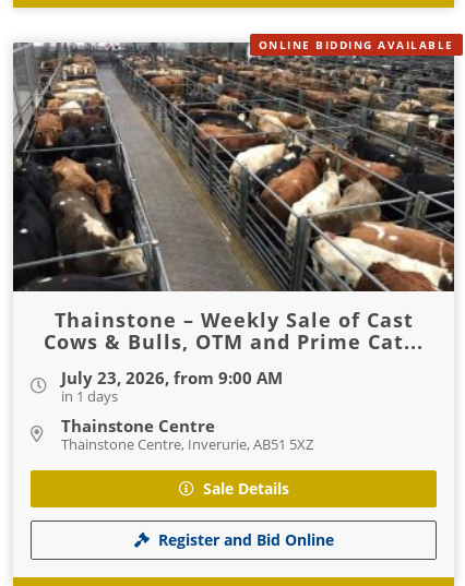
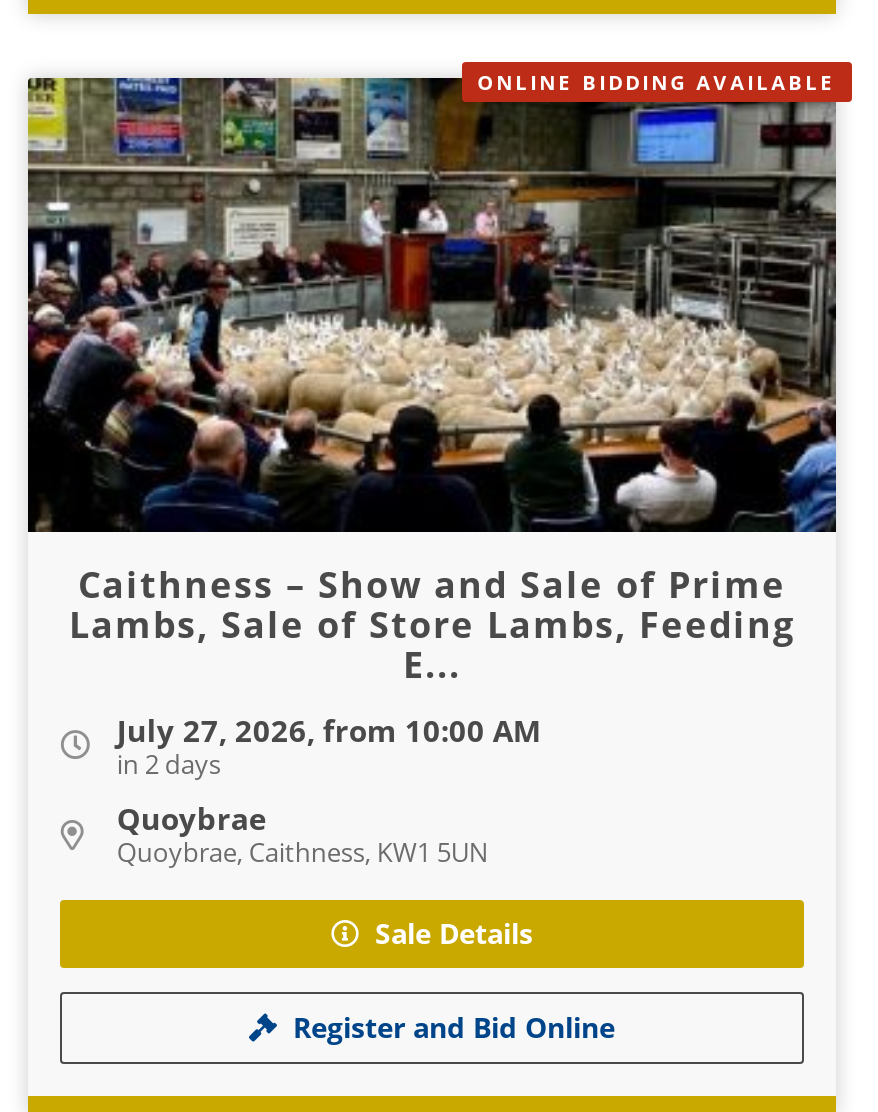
[13,43,455,354] [image] | Thainstone – Weekly Sale of Cast | Cows & Bulls, OTM and Prime Cat... -> [28,61,846,689] [image] | Caithness – Show and Sale of Prime | Lambs, Sale of Store Lambs, Feeding | E...
[62,366,314,454] July 23, 2026, from 9:00 AM | in 1 days | Thainstone Centre | Thainstone Centre, Inverurie, AB51 5XZ -> [117,711,541,871] July 27, 2026, from 10:00 AM | in 2 days | Quoybrae | Quoybrae, Caithness, KW1 5UN

